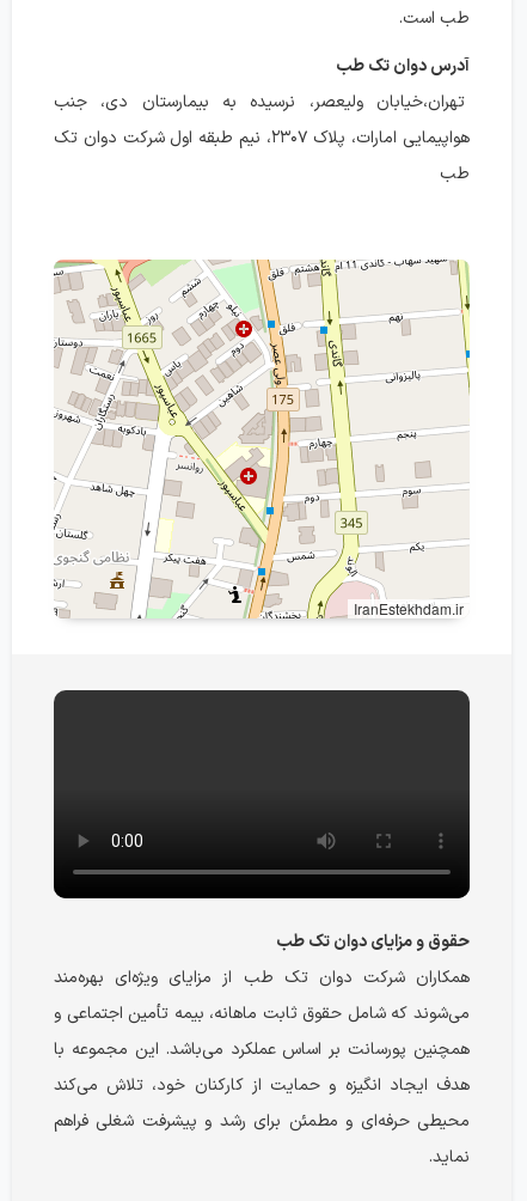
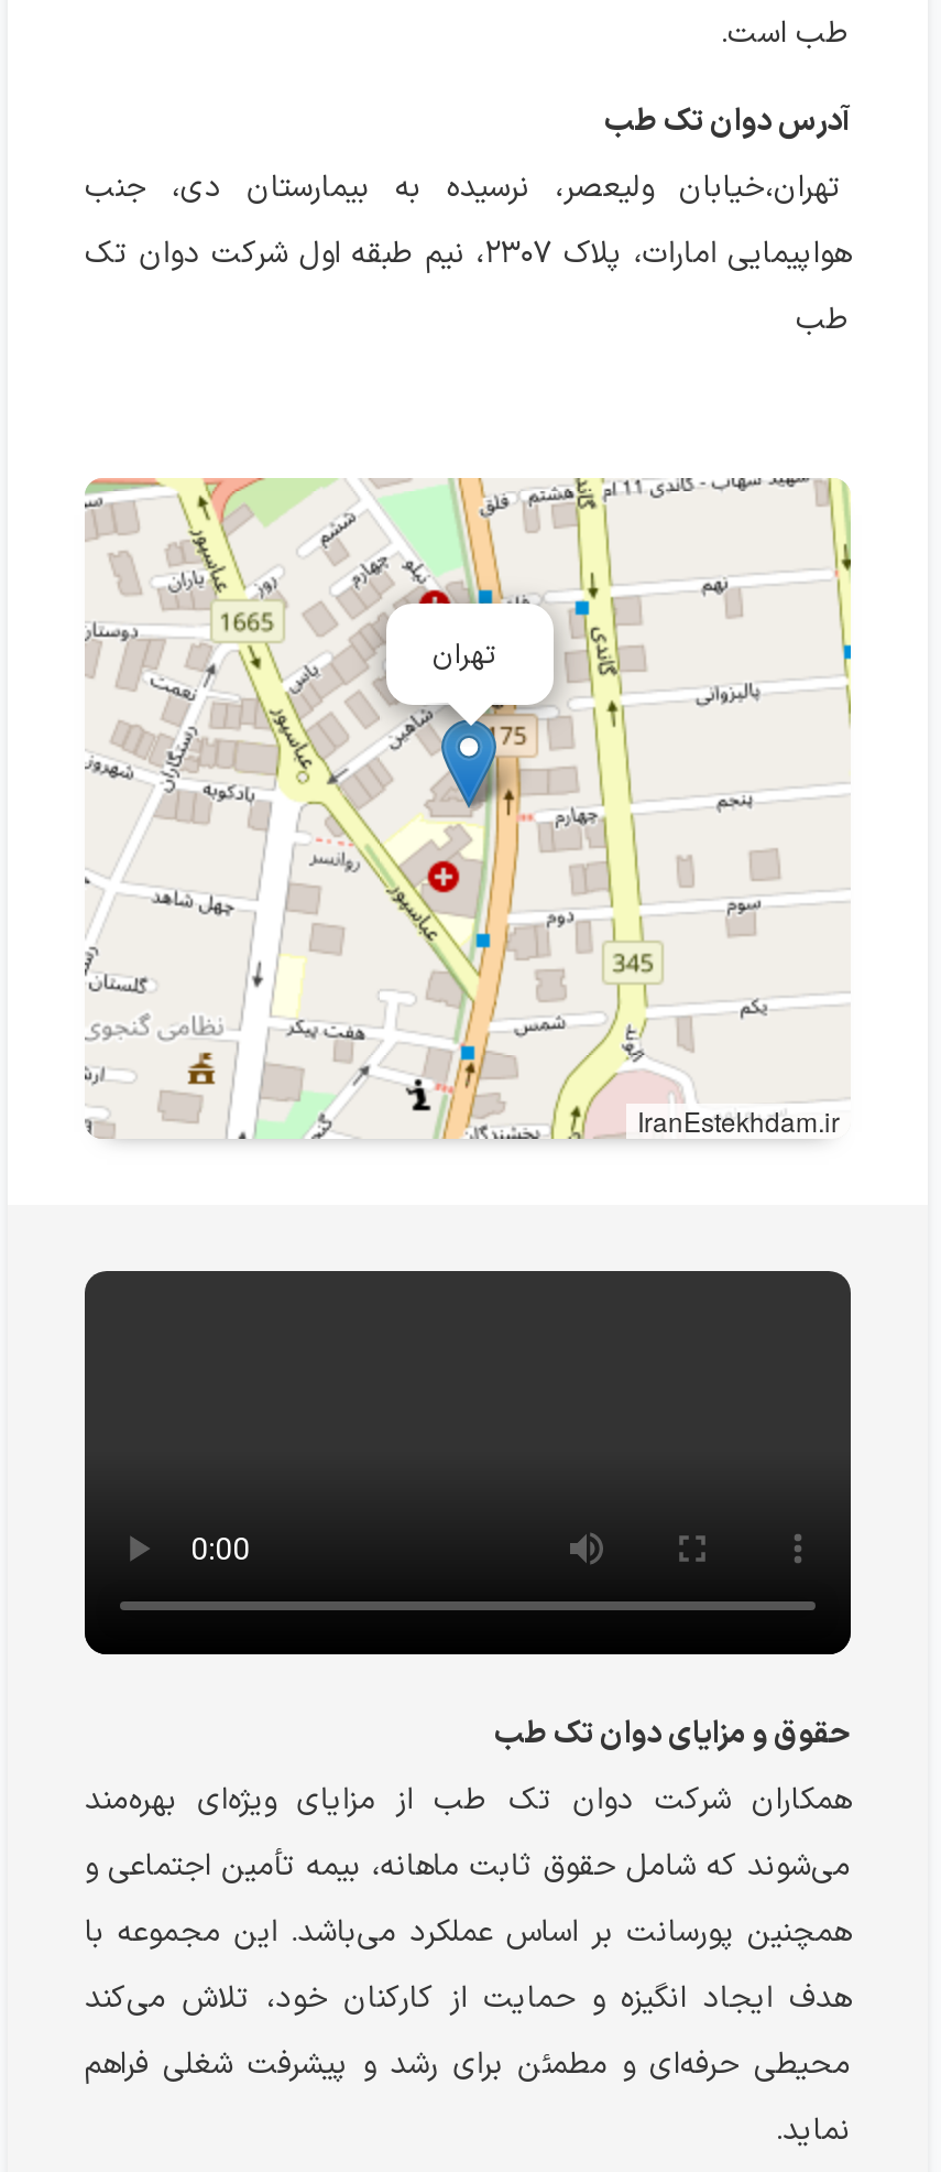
none -> [433,634,496,676] تهران
[214,328,312,438] [image] -> [380,604,560,808] [image]

